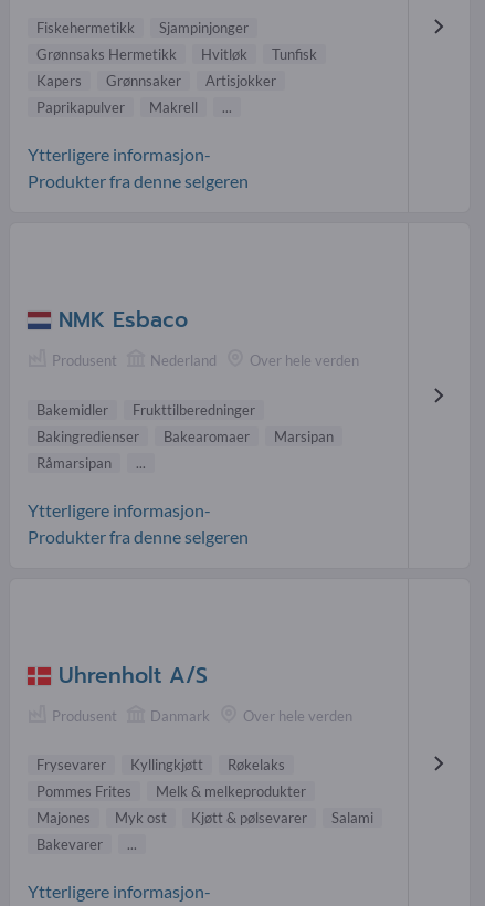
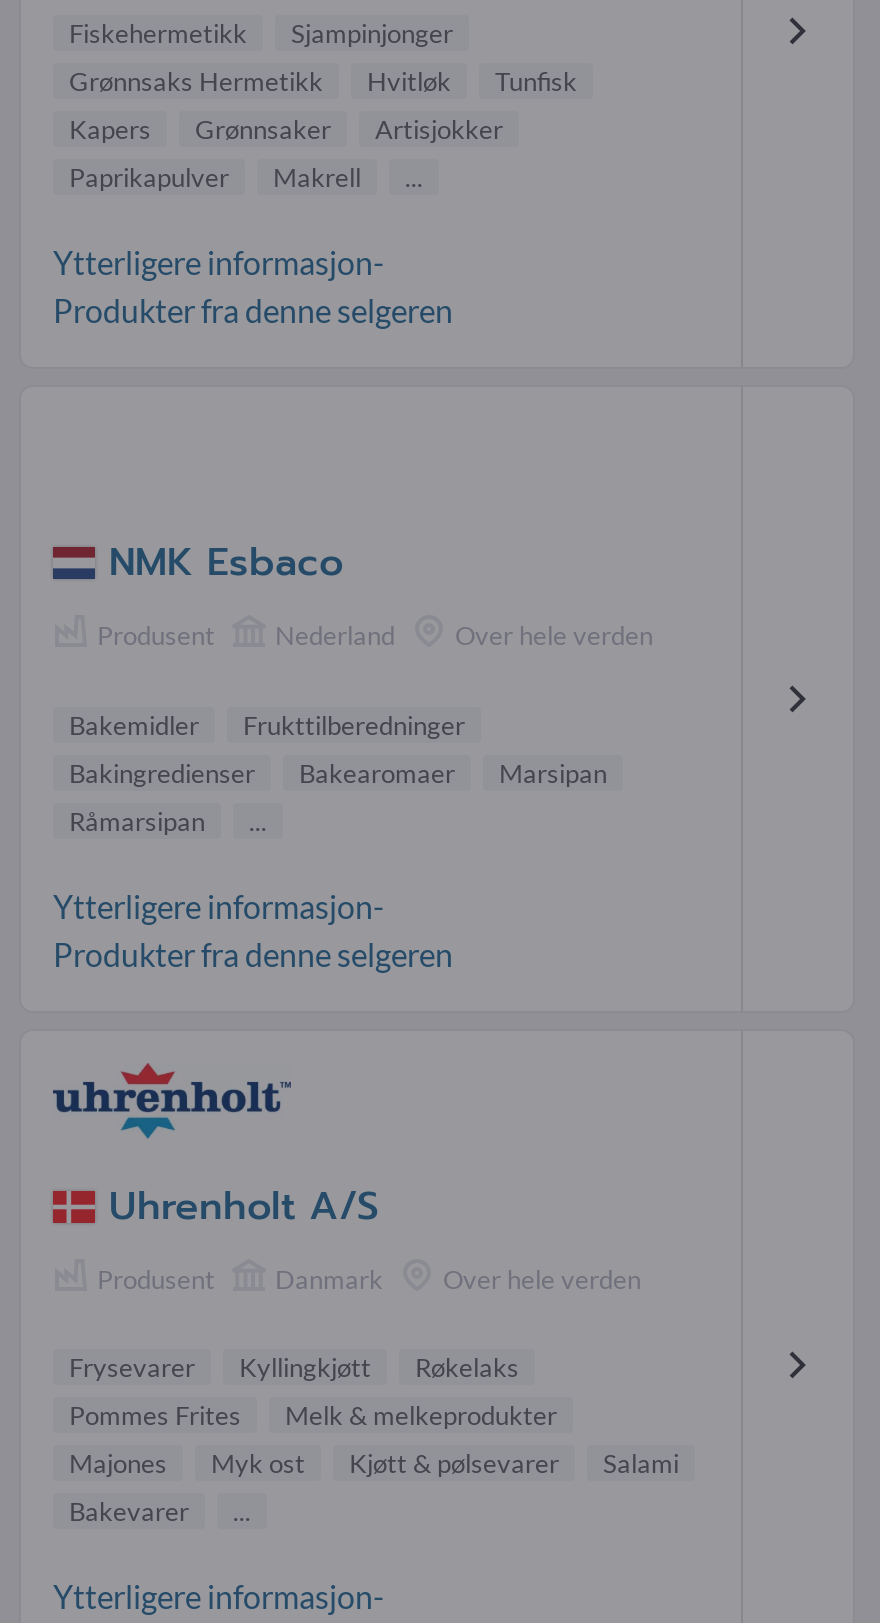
none -> [51,1061,293,1141] [image]

